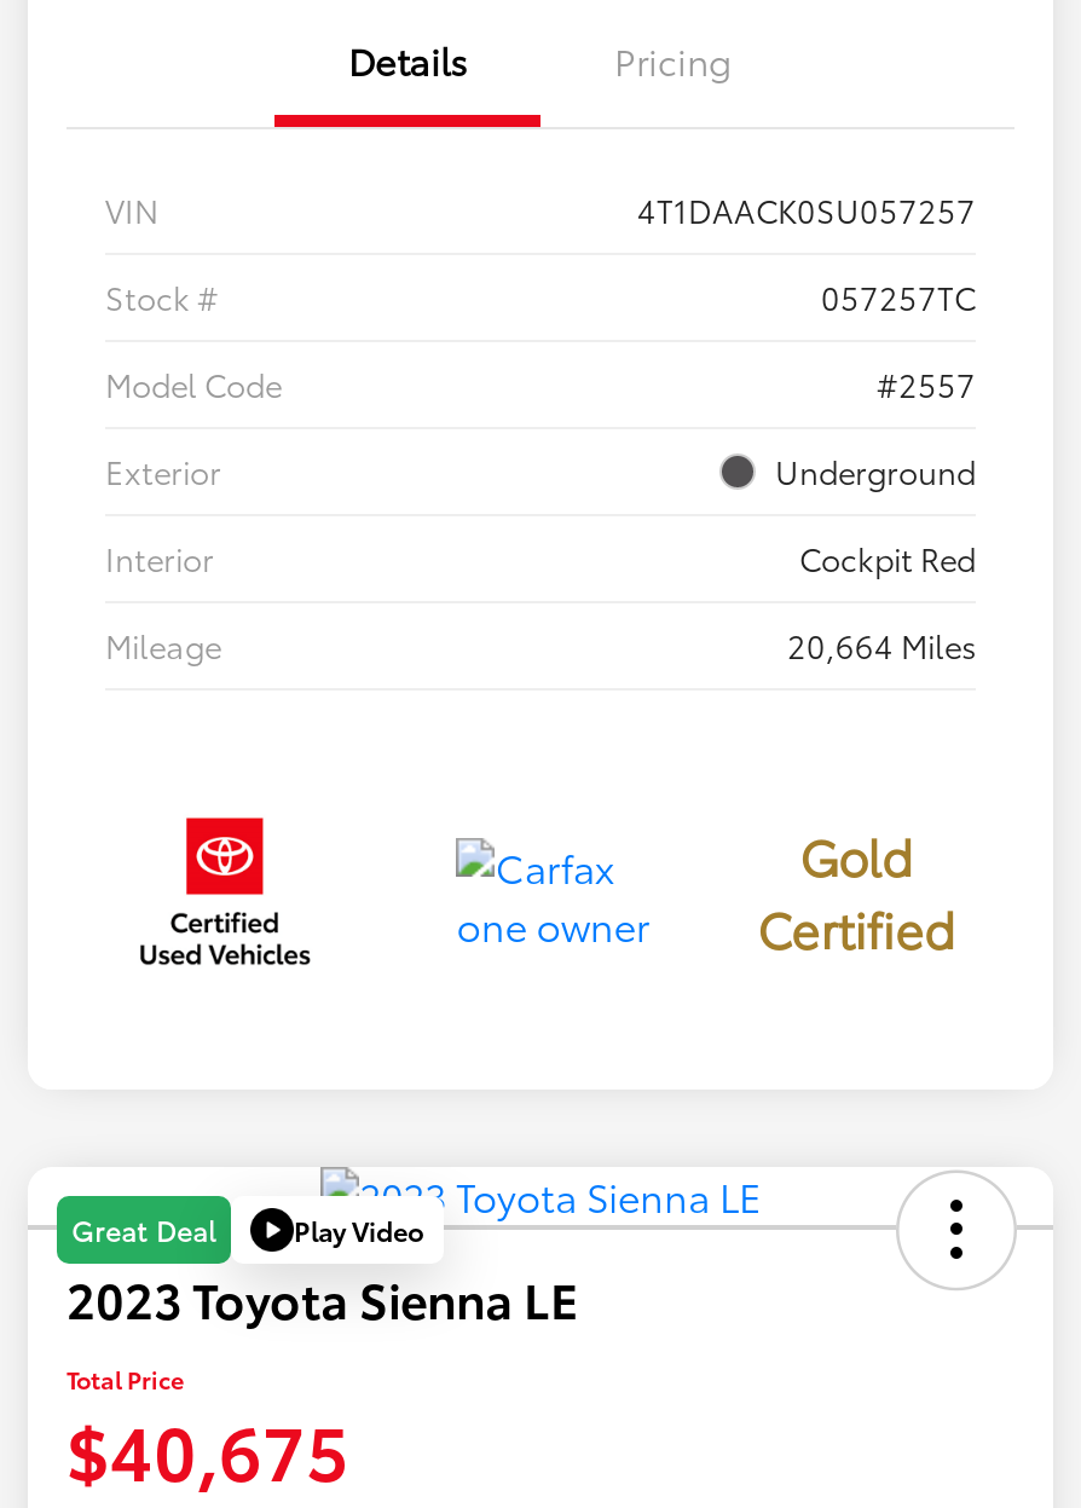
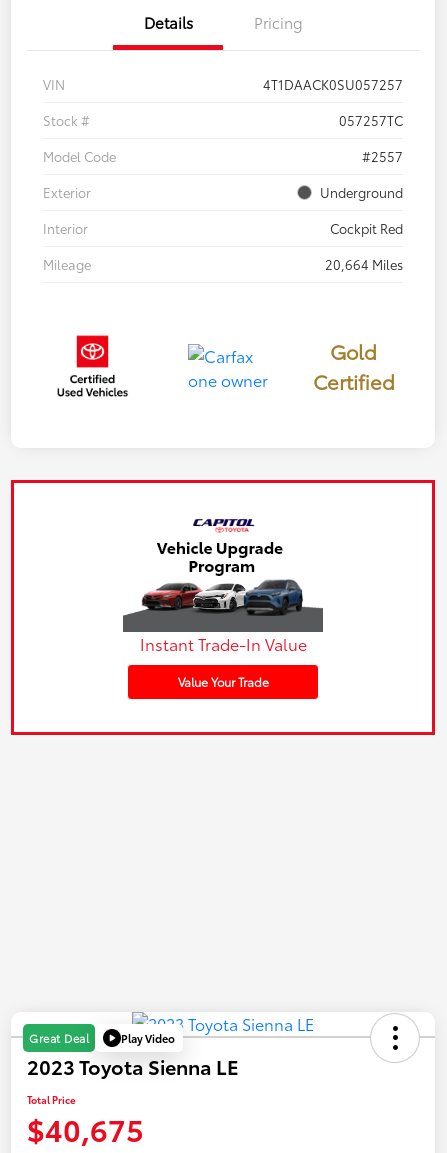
none -> [10,479,436,736] [image] | Instant Trade-In Value | Value Your Trade

